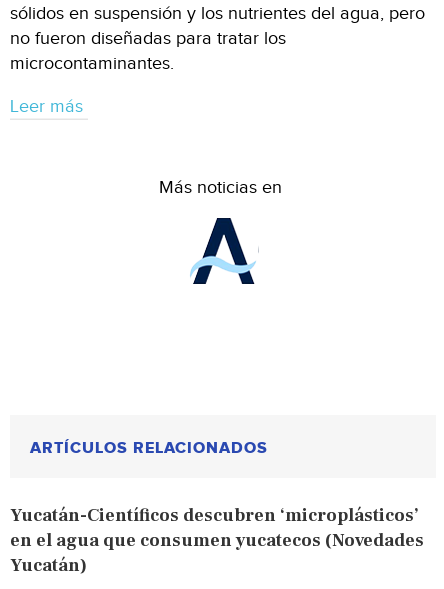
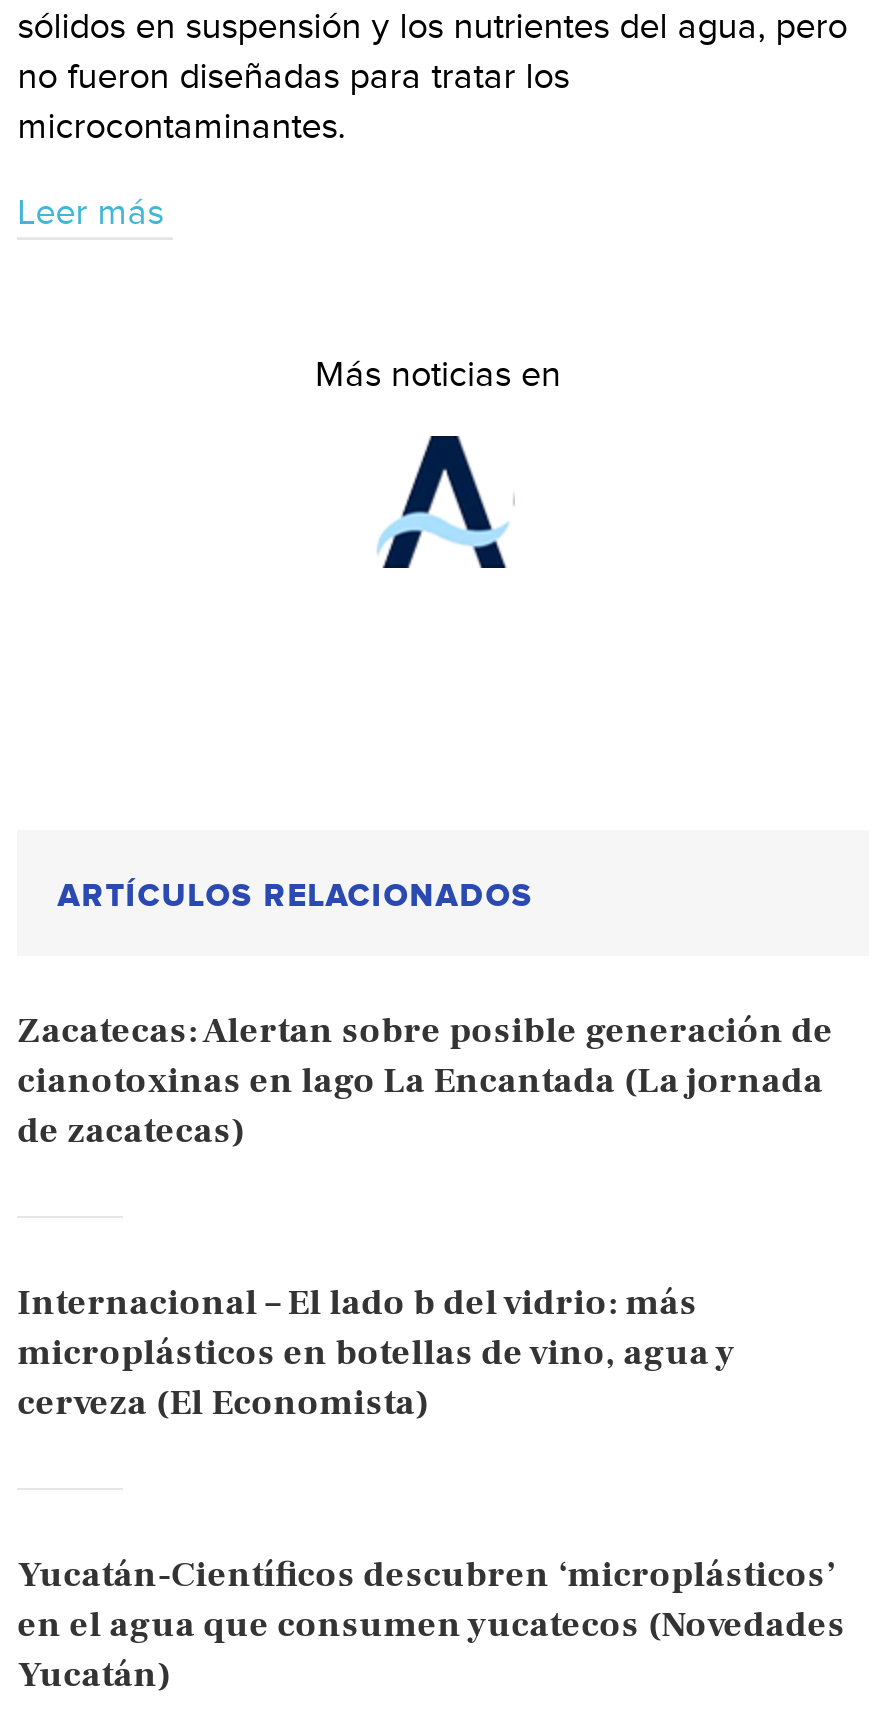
none -> [17,1008,833,1154] Zacatecas: Alertan sobre posible generación de | cianotoxinas en lago La Encantada (La jornada | de zacatecas)
none -> [17,1280,735,1426] Internacional – El lado b del vidrio: más | microplásticos en botellas de vino, agua y | cerveza (El Economista)

